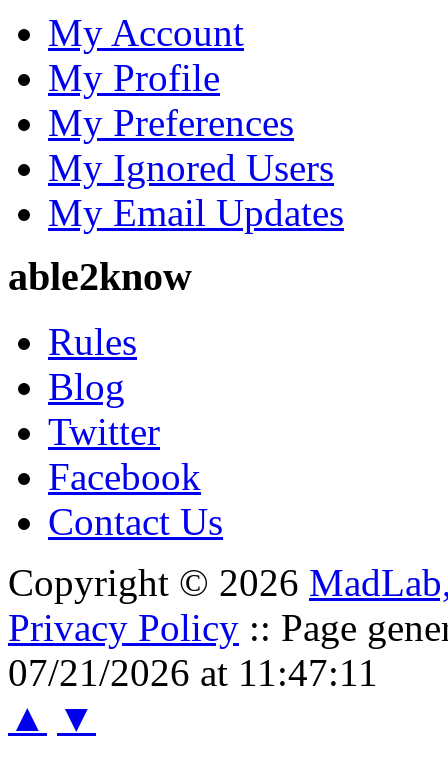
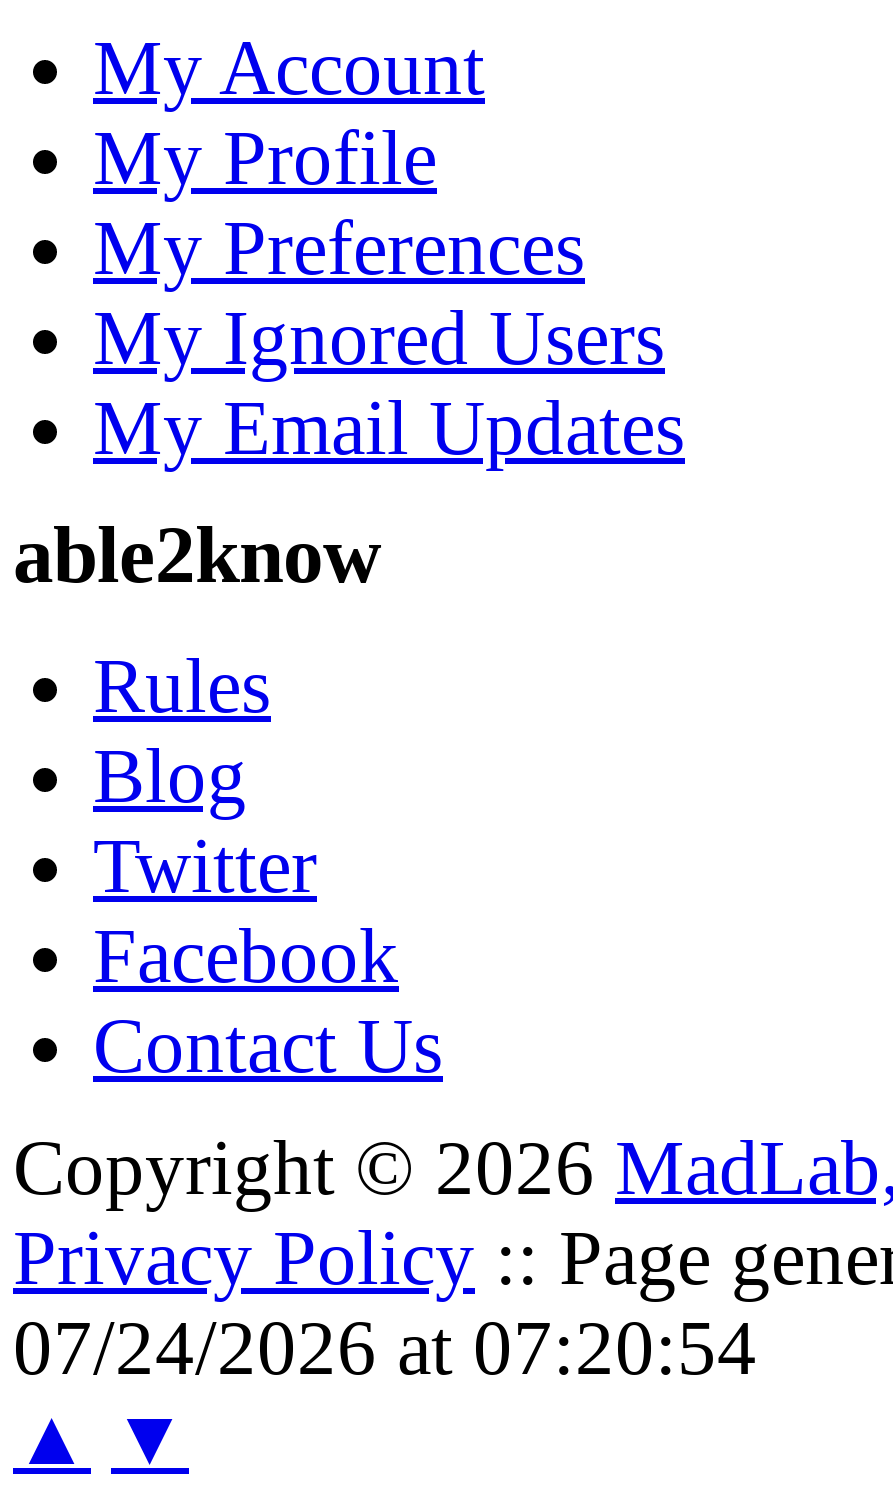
[8,651,378,694] 07/21/2026 at 11:47:11 -> [13,1304,757,1390] 07/24/2026 at 07:20:54

